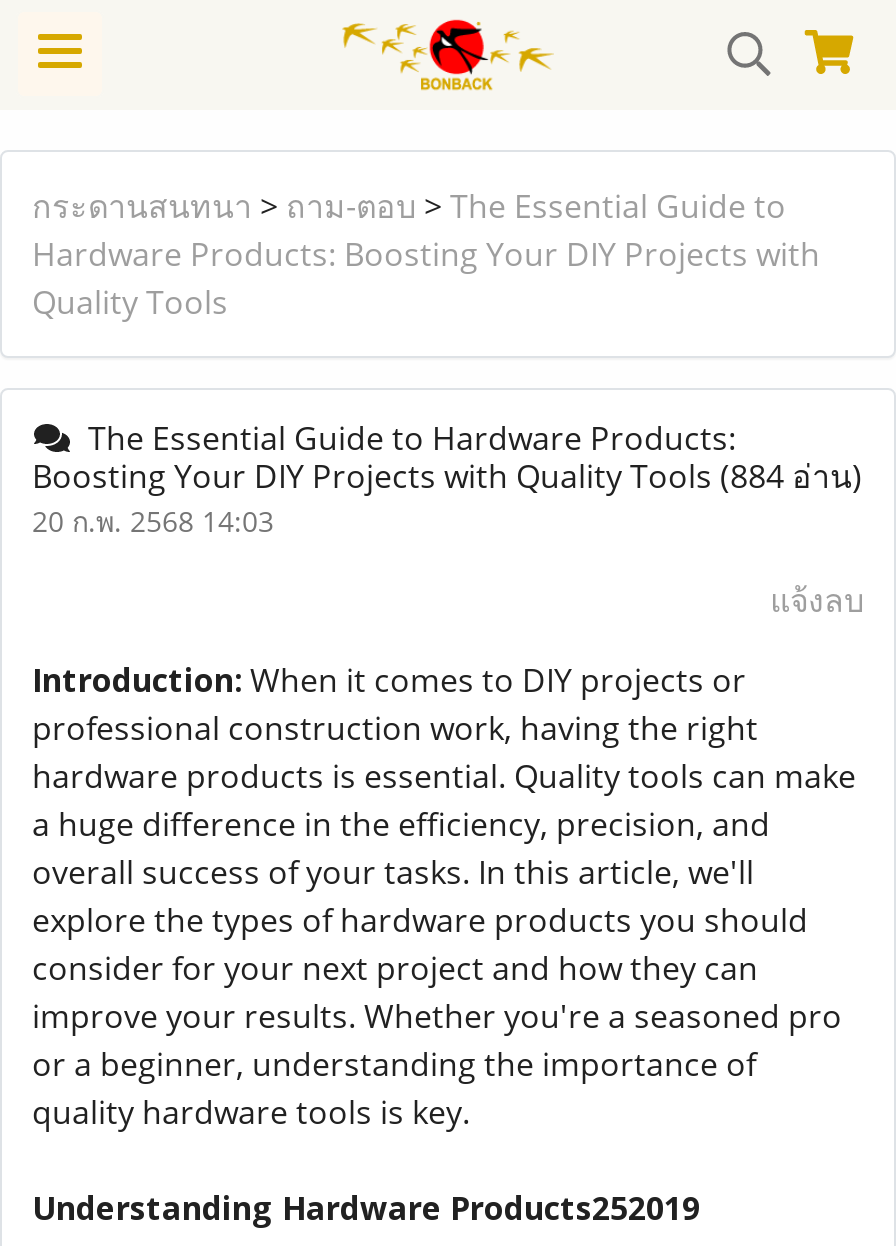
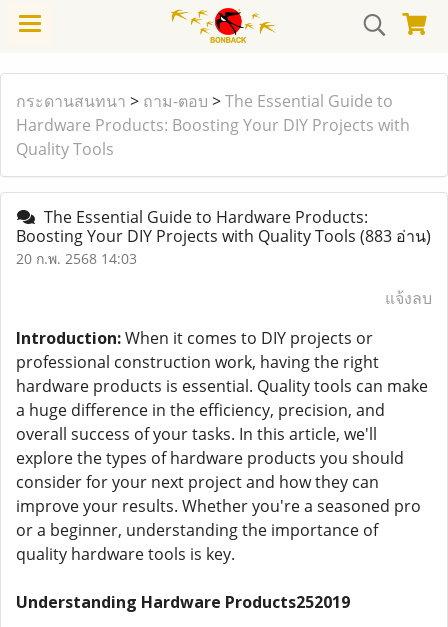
[32,454,862,498] Boosting Your DIY Projects with Quality Tools (884 อ่าน) -> [16,225,431,247] Boosting Your DIY Projects with Quality Tools (883 อ่าน)

